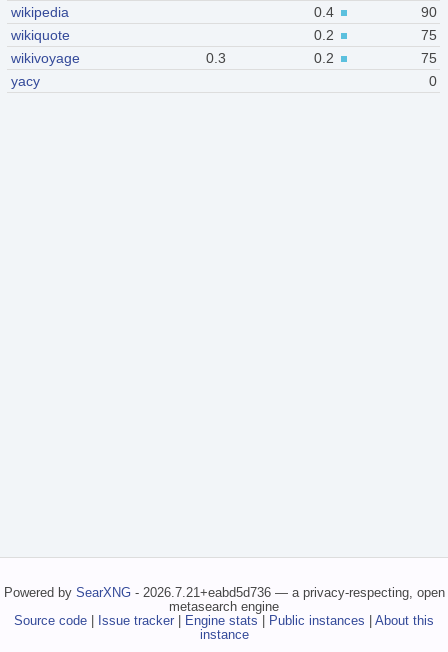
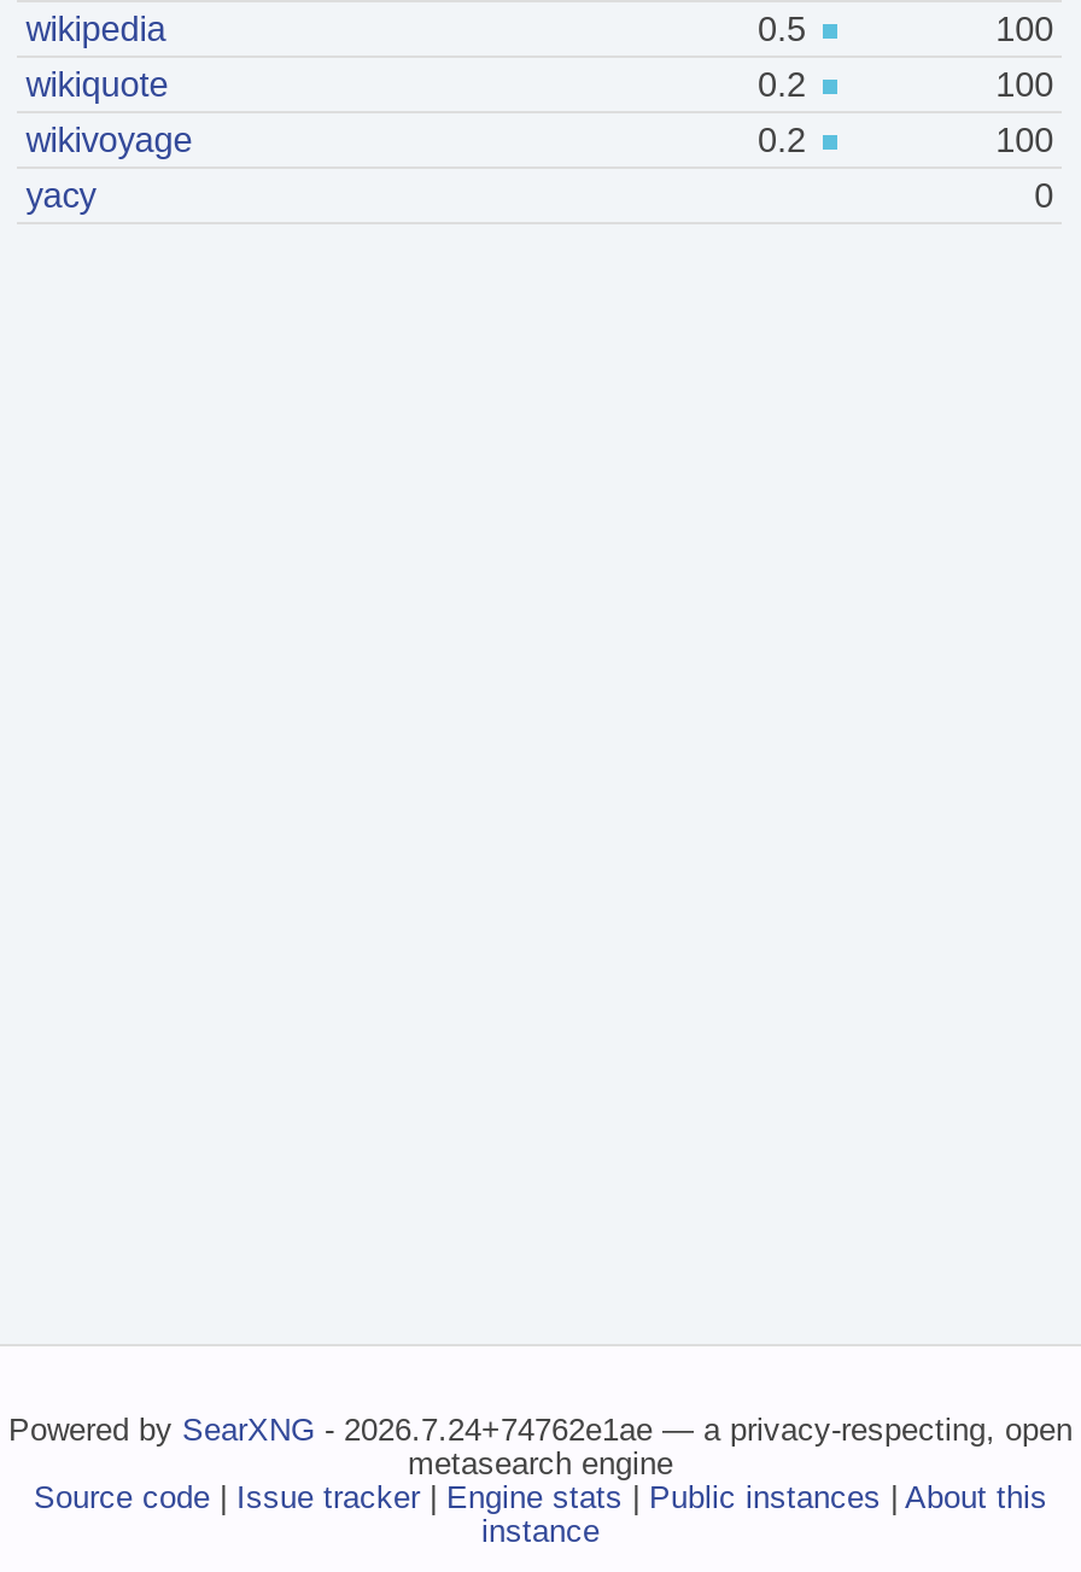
[314,4,334,20] 0.4 -> [758,11,806,49] 0.5
[421,4,437,20] 90 -> [996,11,1053,49] 100
[421,27,437,43] 75 -> [996,66,1053,105] 100
[206,50,226,66] 0.3 -> none
[421,50,437,66] 75 -> [996,122,1053,160] 100
[3,585,444,600] Powered by SearXNG - 2026.7.21+eabd5d736 — a privacy-respecting, open -> [8,1411,1073,1447] Powered by SearXNG - 2026.7.24+74762e1ae — a privacy-respecting, open

